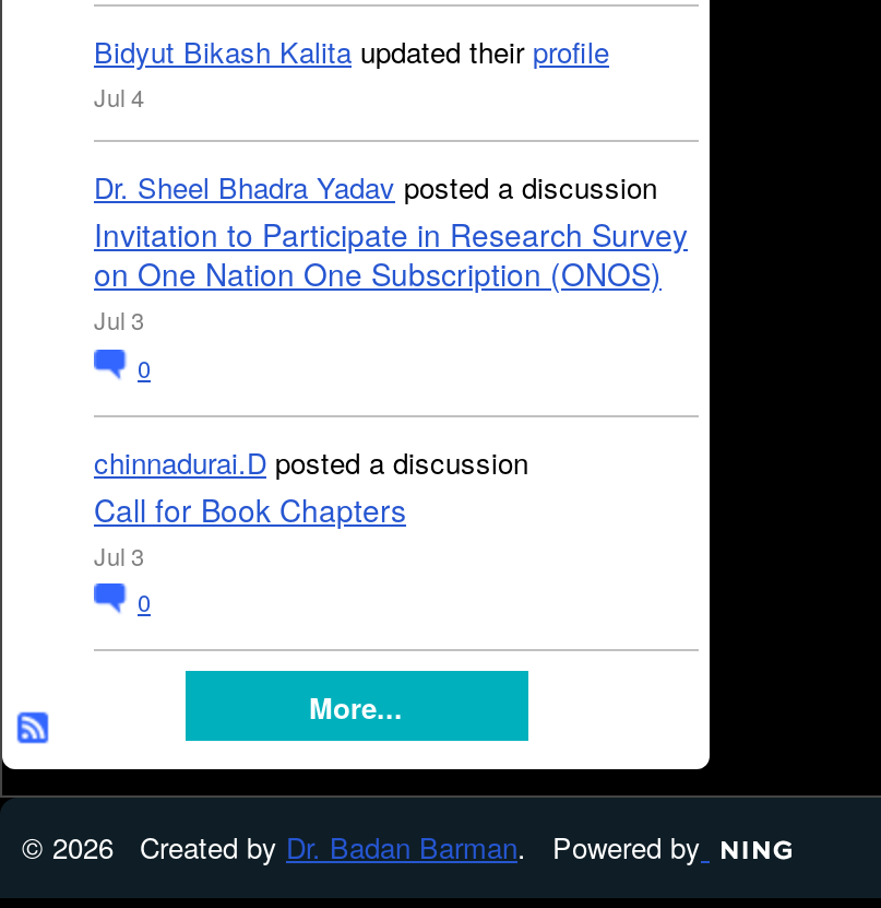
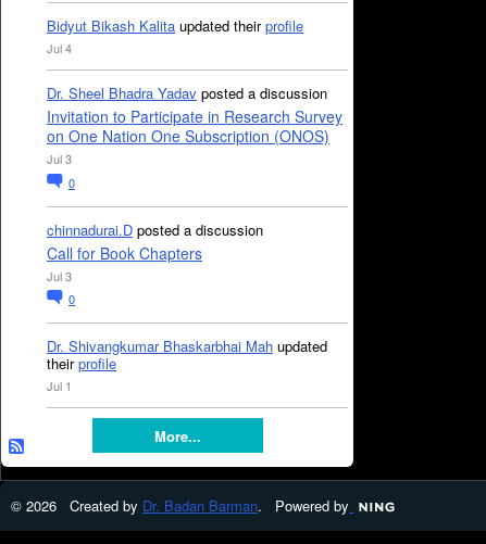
none -> [47,336,327,394] Dr. Shivangkumar Bhaskarbhai Mah updated | theirprofile | Jul 1

